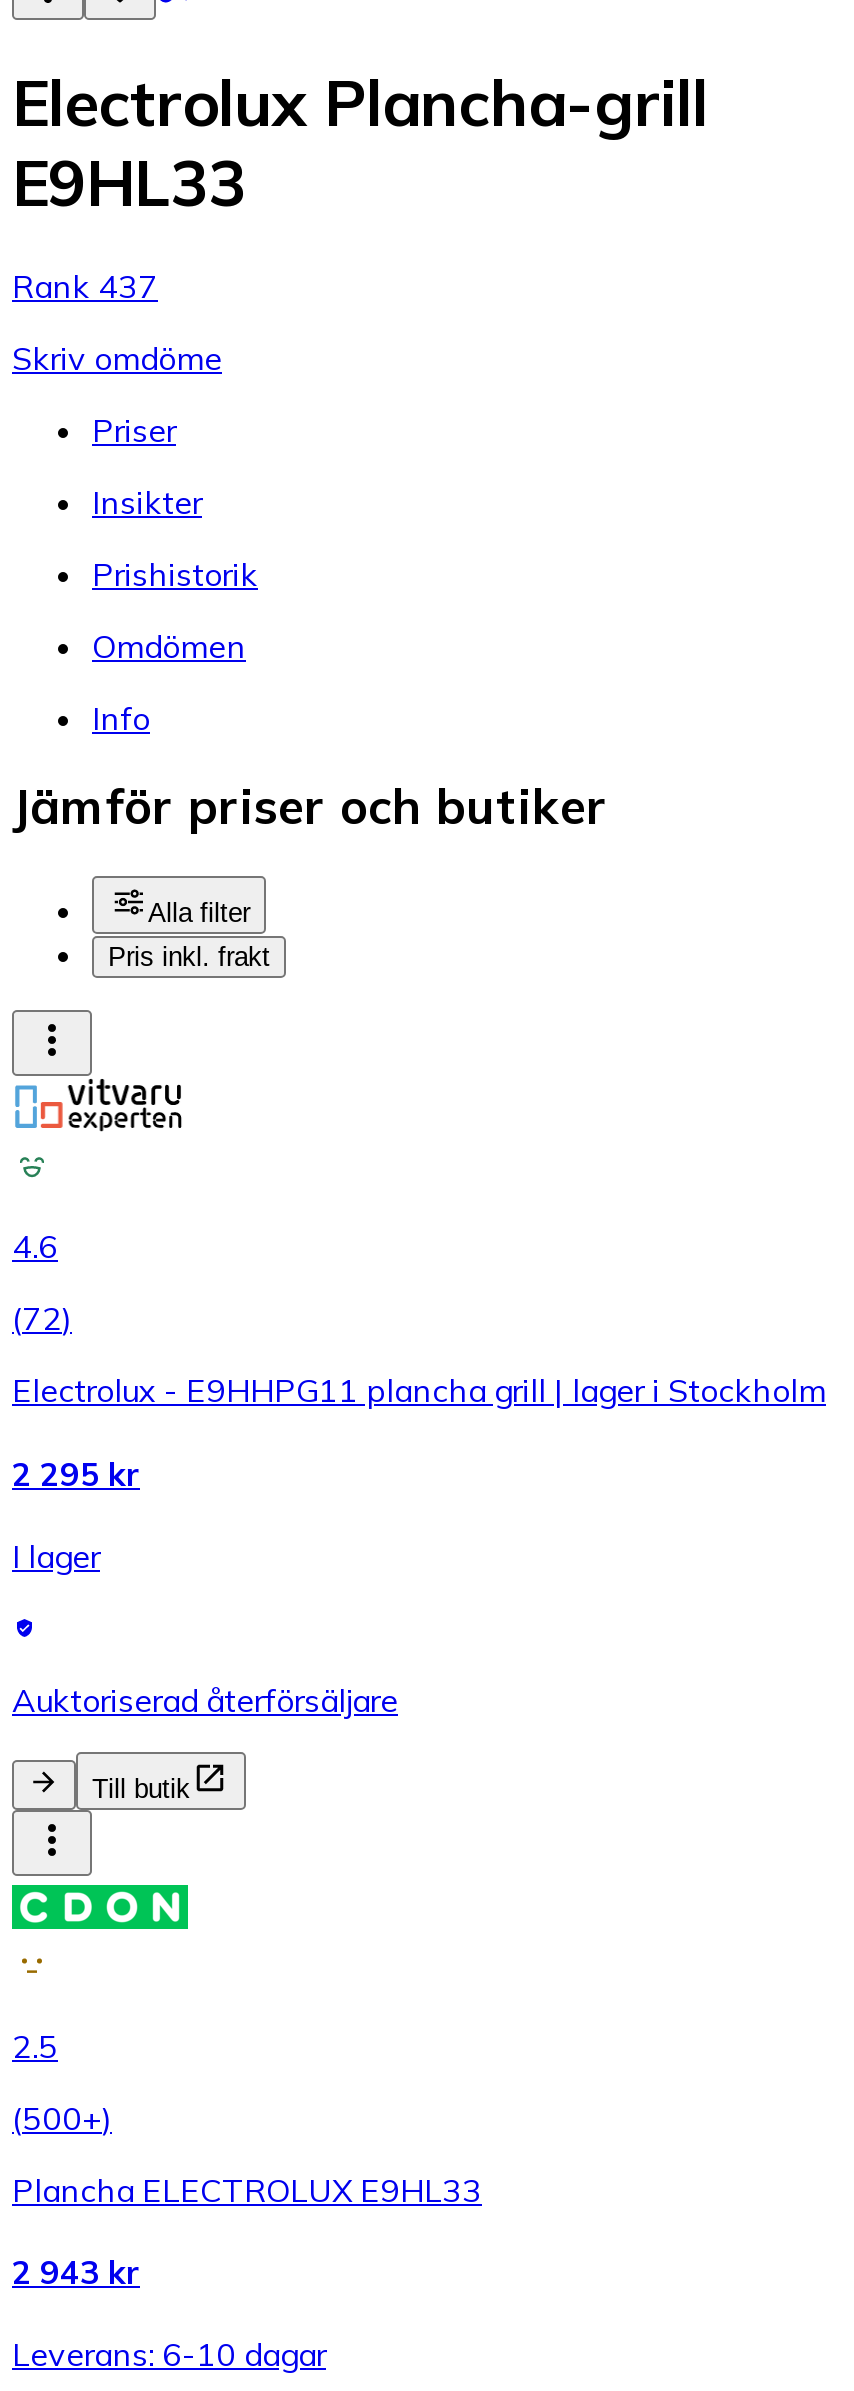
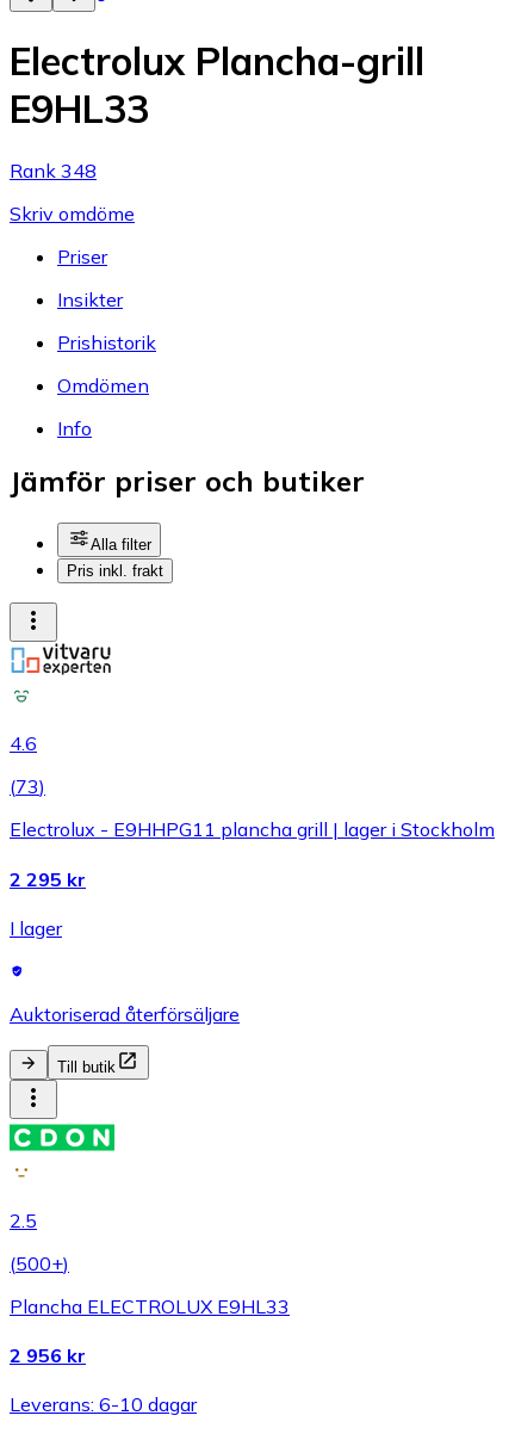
[12,265,158,305] Rank 437 -> [10,158,97,182] Rank 348
[12,1299,72,1339] (72) -> [10,775,45,798] (73)
[12,2252,140,2292] 2 943 kr -> [10,1343,86,1367] 2 956 kr

